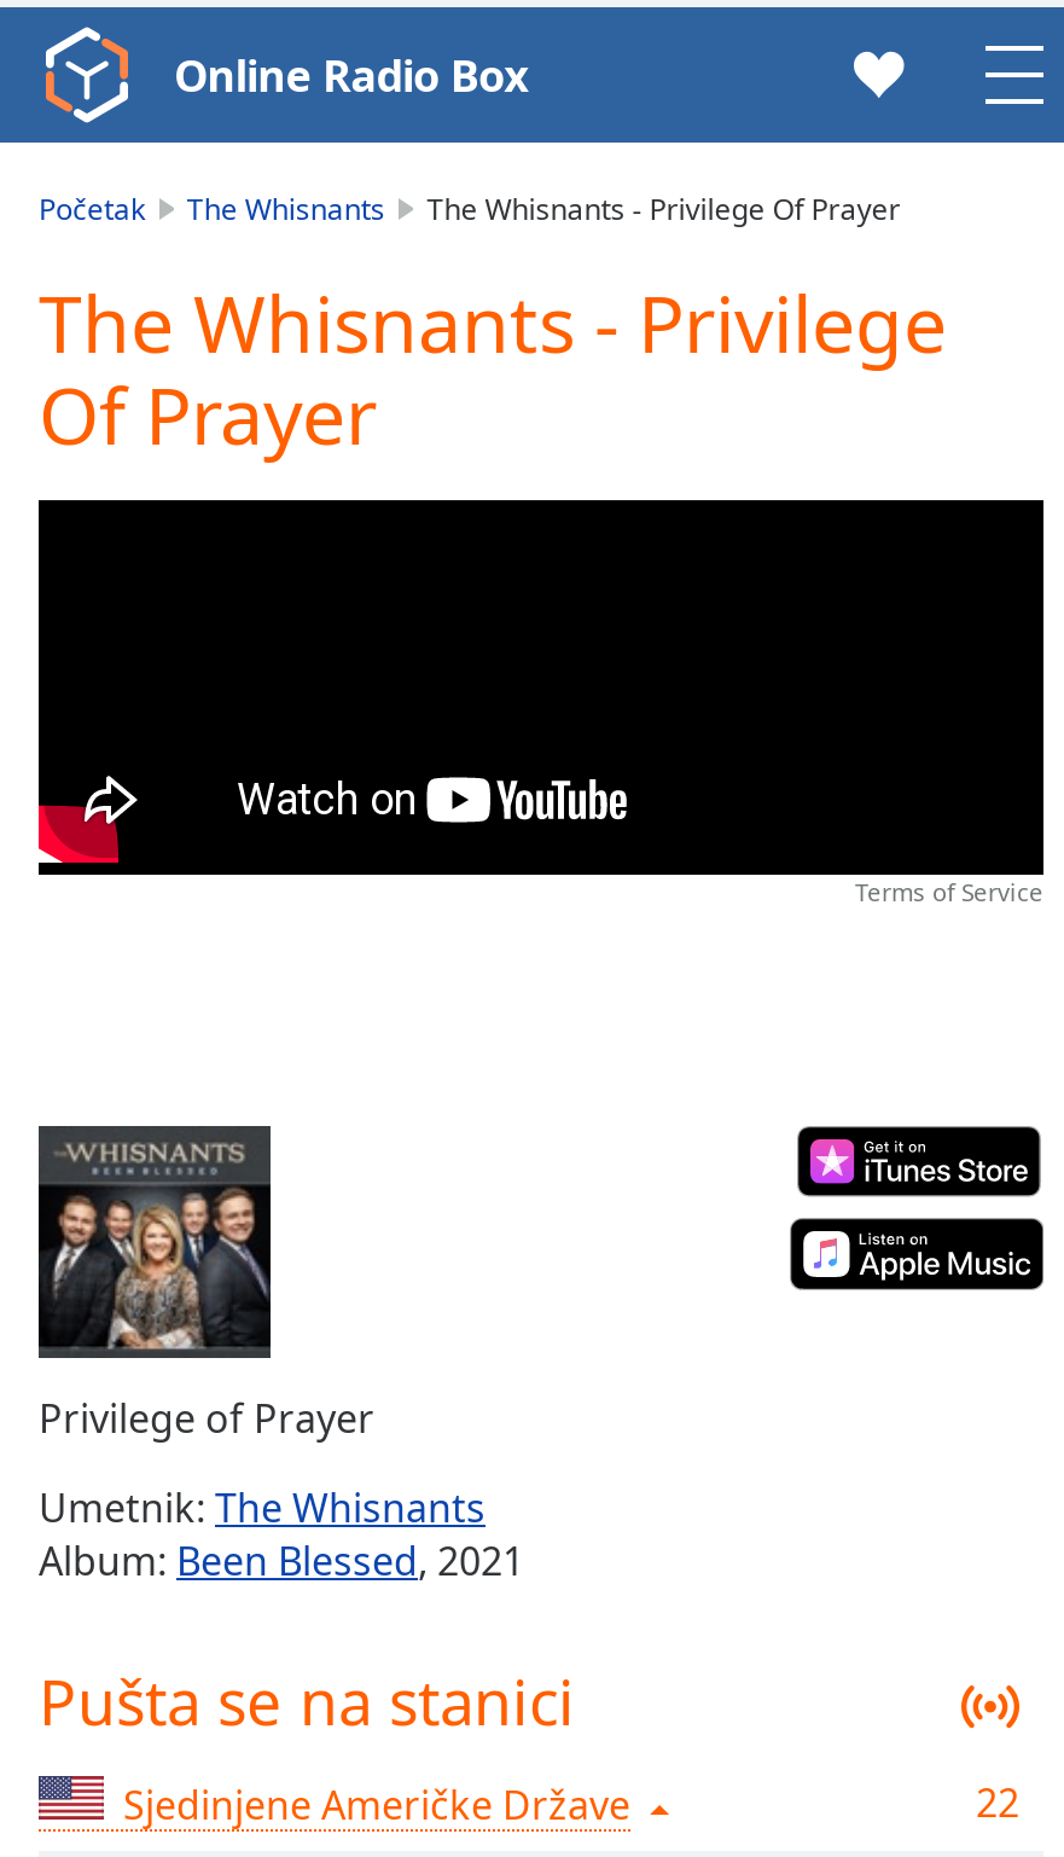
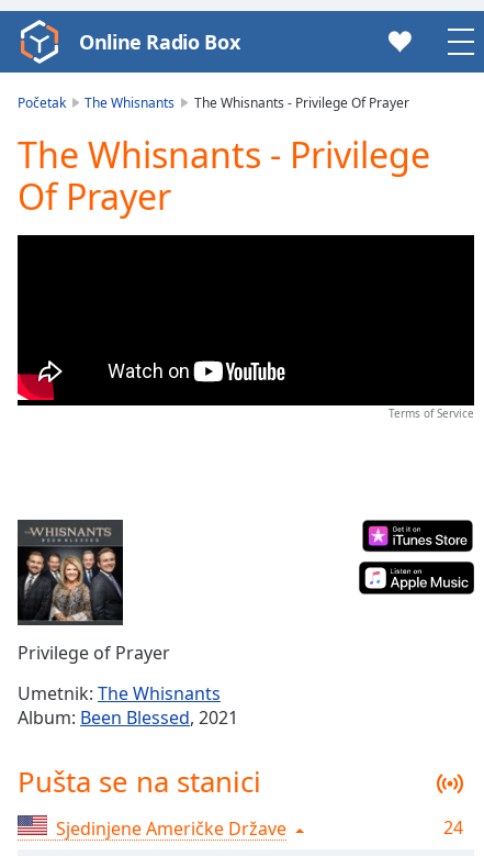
[976,1776,1019,1829] 22 -> [443,815,463,840] 24

